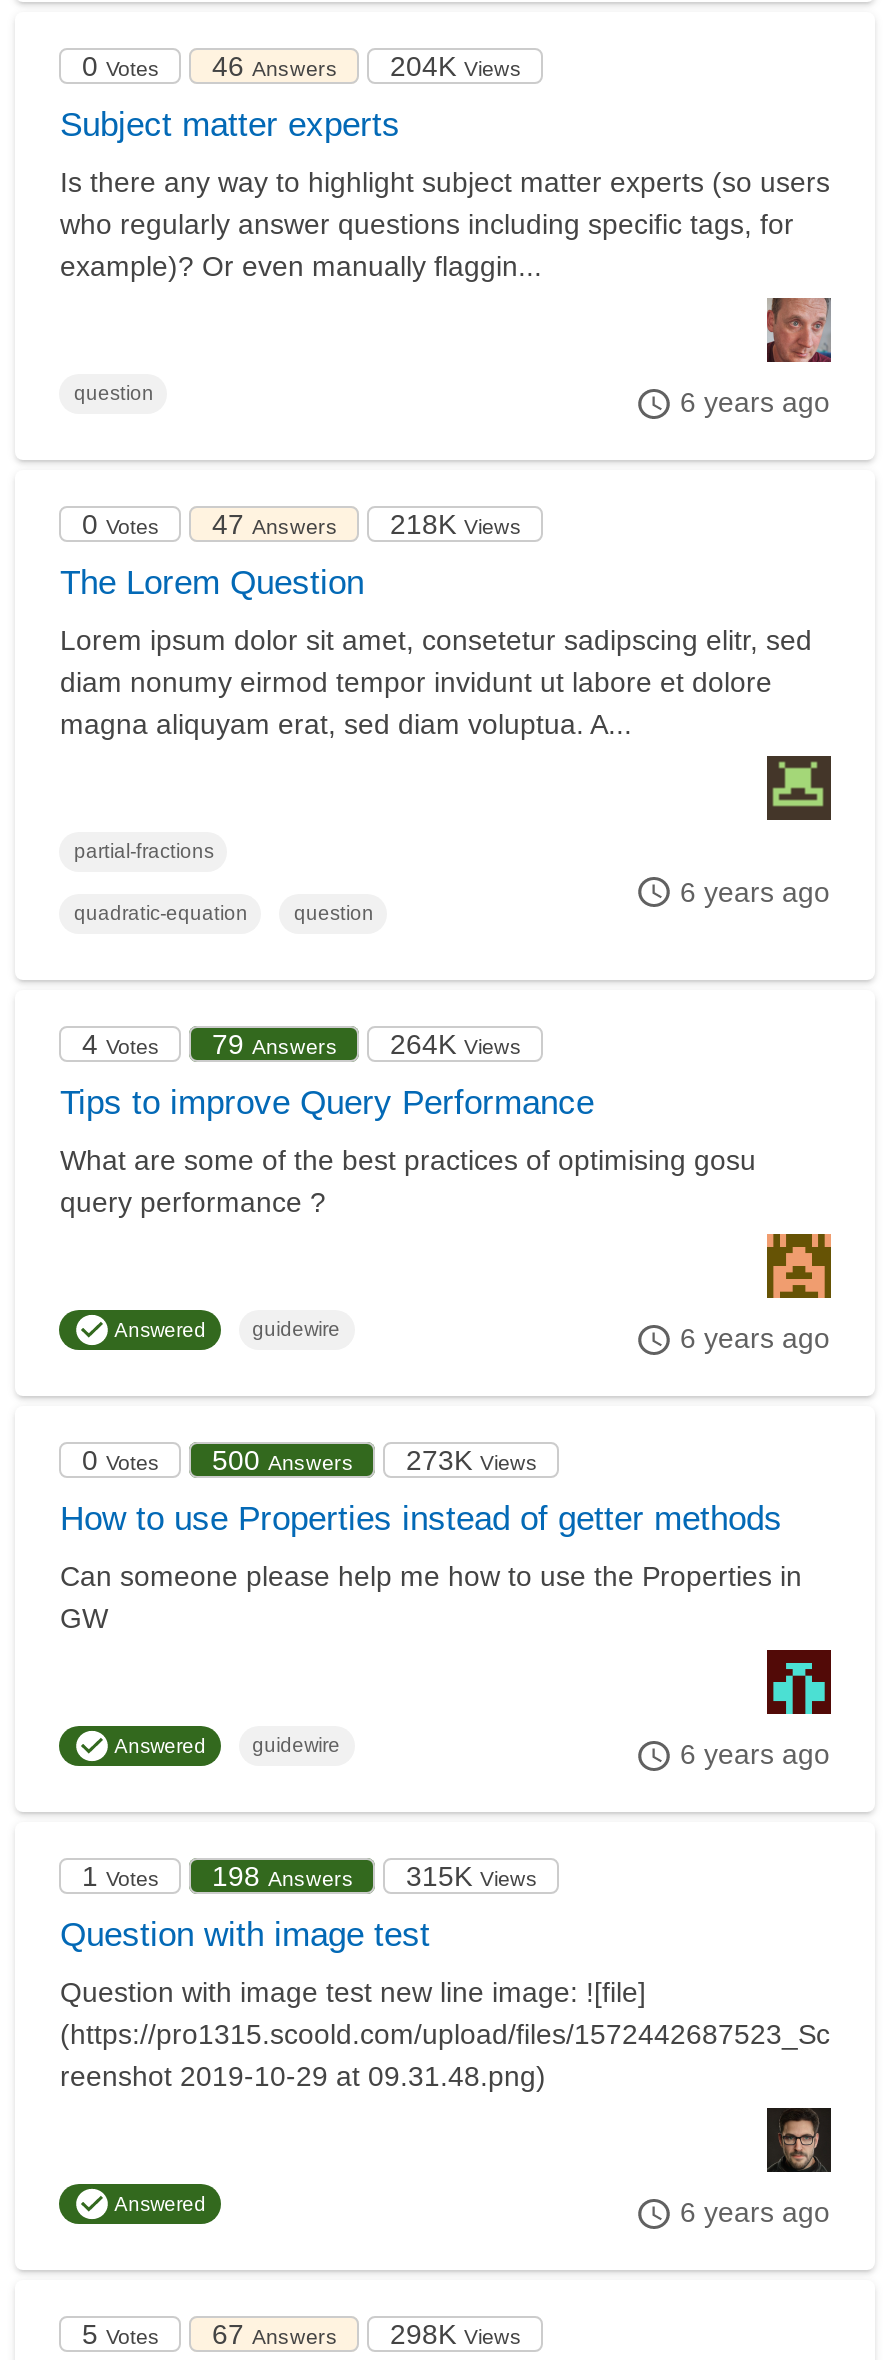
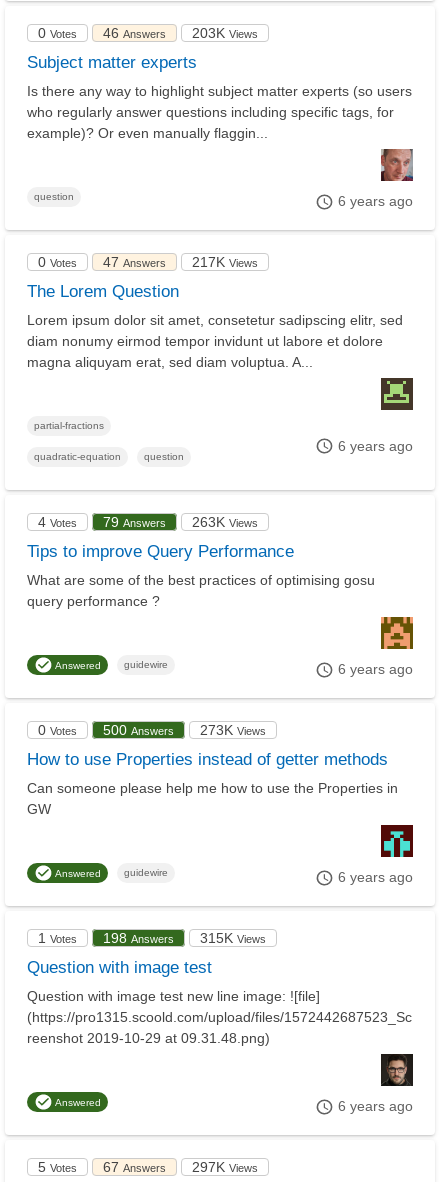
[390,49,522,81] 204K Views -> [192,24,258,40] 203K Views
[390,507,522,539] 218K Views -> [192,253,258,269] 217K Views
[82,1027,522,1059] 4 Votes 79Answers 264K Views -> [38,513,258,529] 4 Votes 79Answers 263K Views
[82,2317,522,2349] 5 Votes 67 Answers 298K Views -> [38,1158,258,1174] 5 Votes 67 Answers 297K Views

